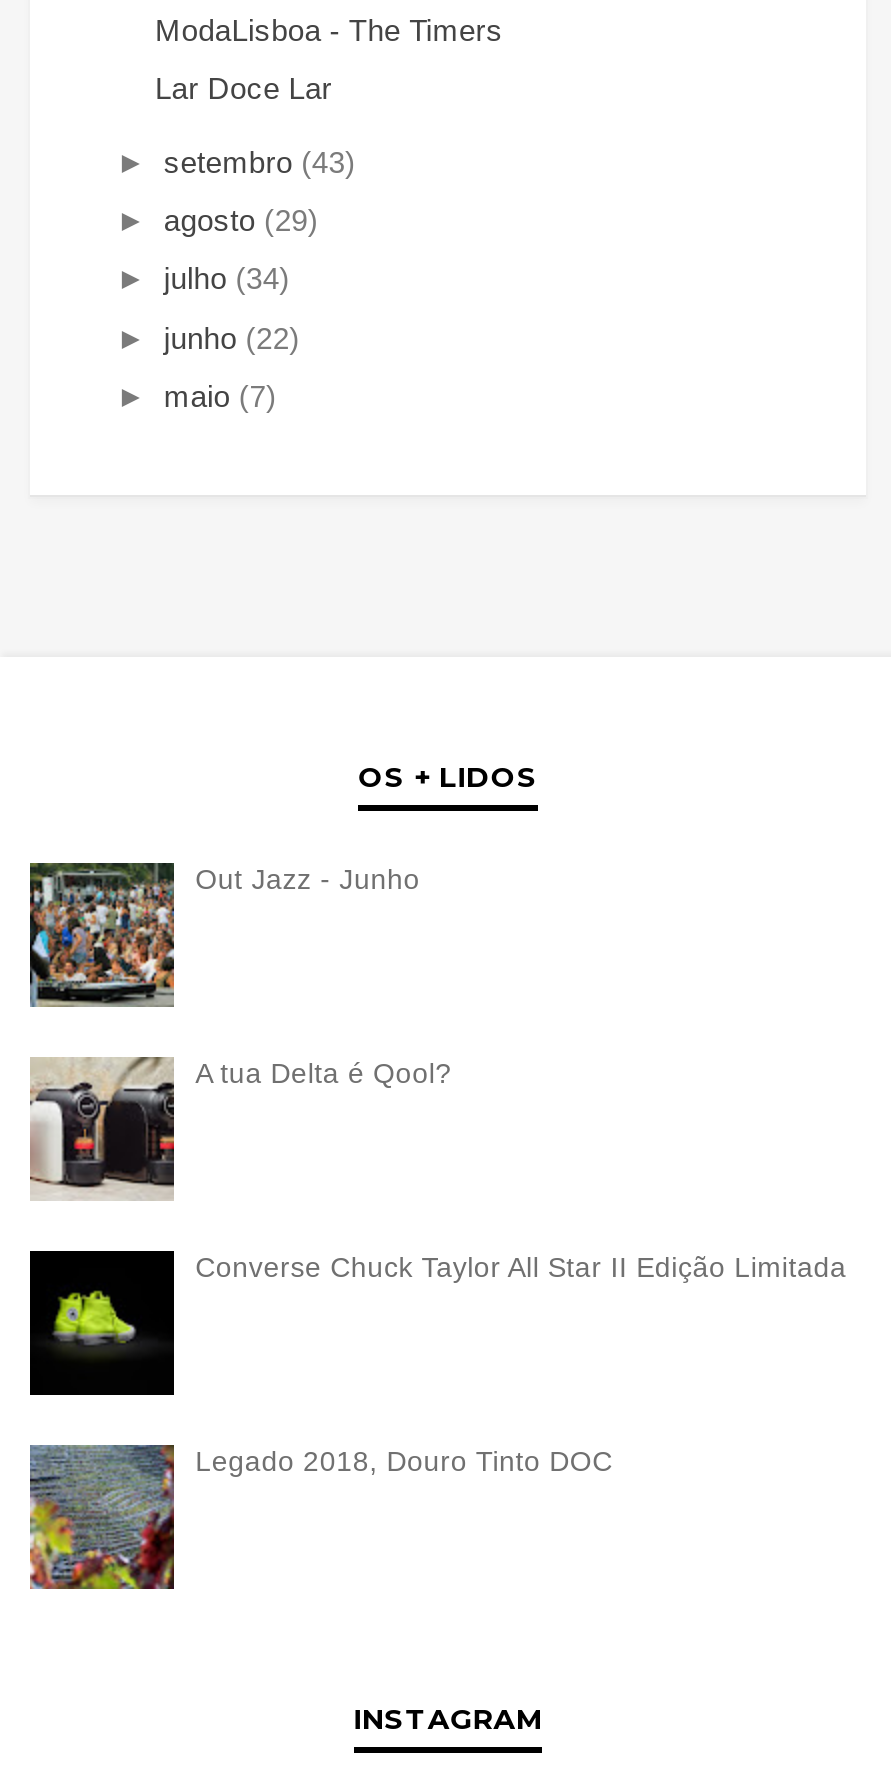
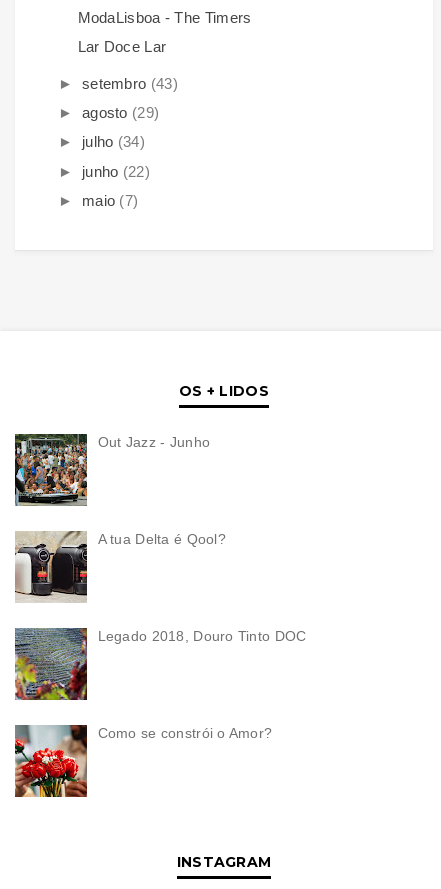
[28,1249,847,1397] [image] | Converse Chuck Taylor All Star II Edição Limitada -> none
moved [26,1443,613,1593] -> [13,627,306,702]: [image] | Legado 2018, Douro Tinto DOC
none -> [14,725,272,798] [image] | Como se constrói o Amor?

